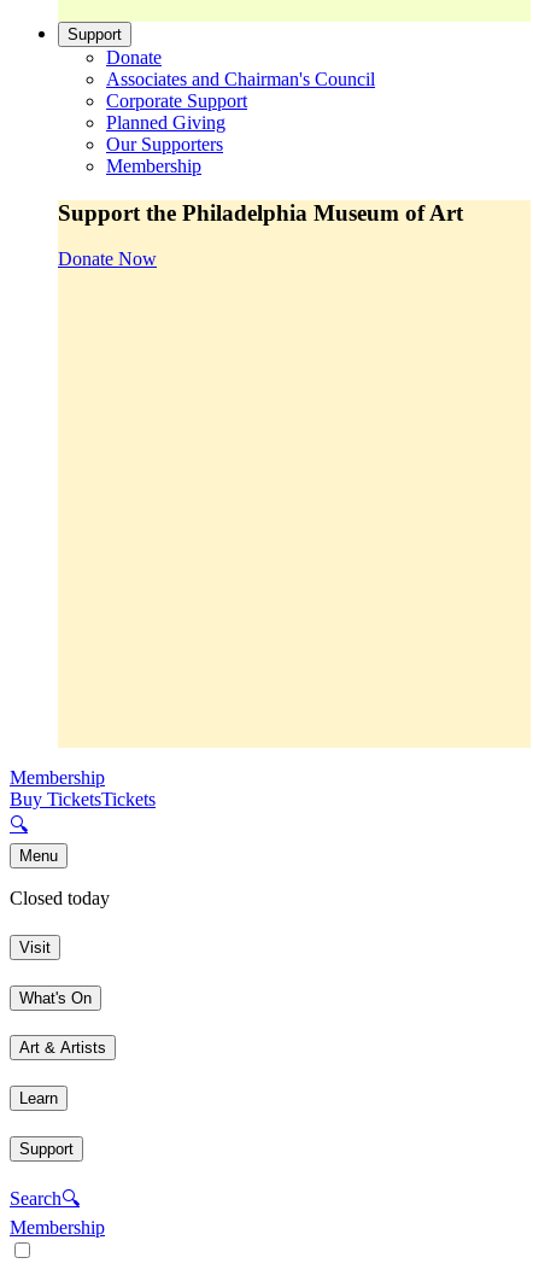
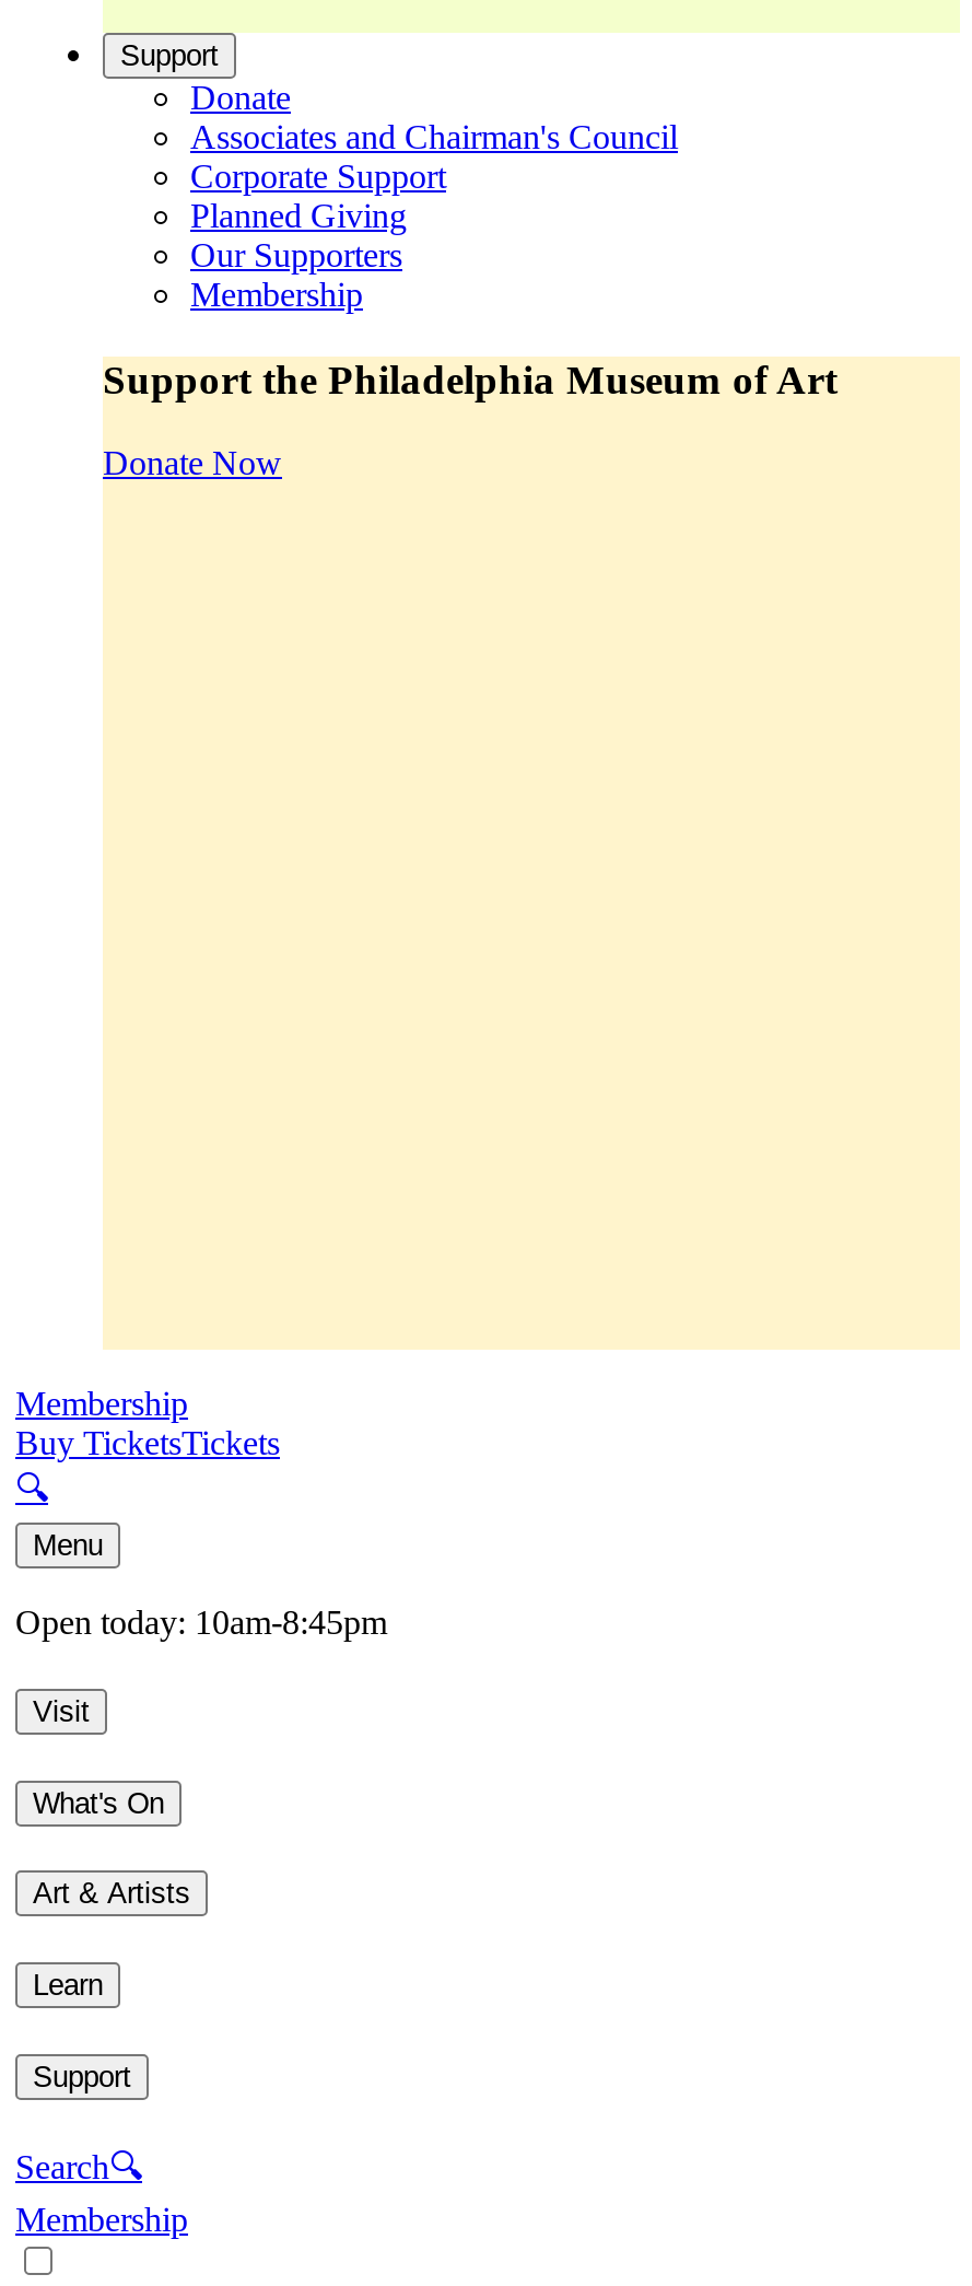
[10,888,110,909] Closed today -> [15,1604,387,1641] Open today: 10am-8:45pm

